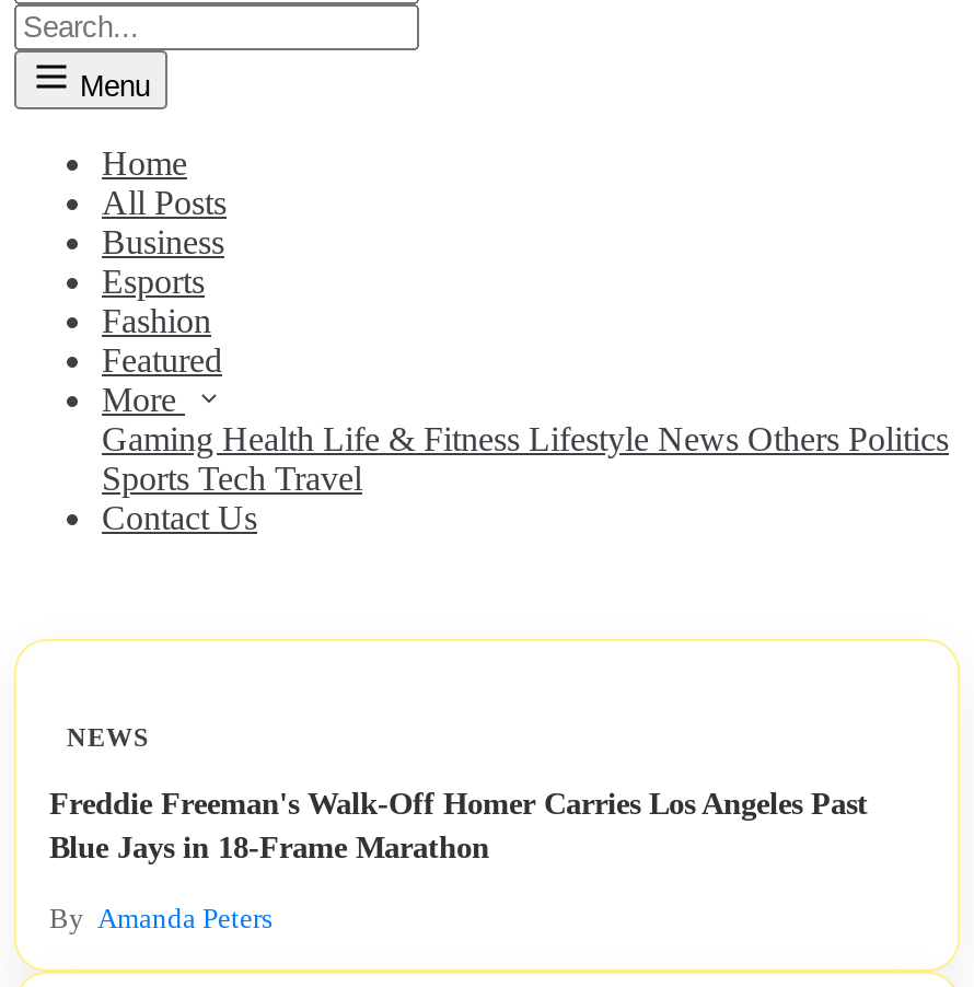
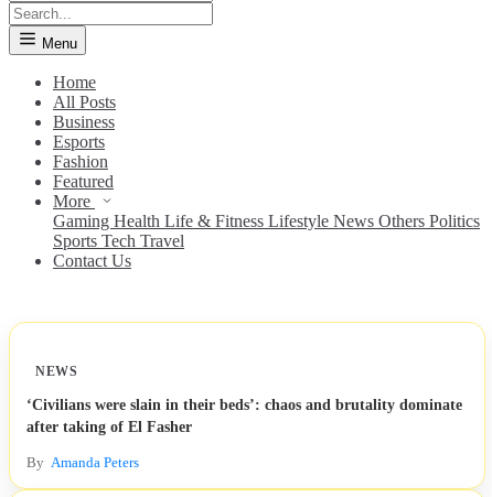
[49,786,868,864] Freddie Freeman's Walk-Off Homer Carries Los Angeles Past | Blue Jays in 18-Frame Marathon -> [26,396,462,435] ‘Civilians were slain in their beds’: chaos and brutality dominate | after taking of El Fasher

